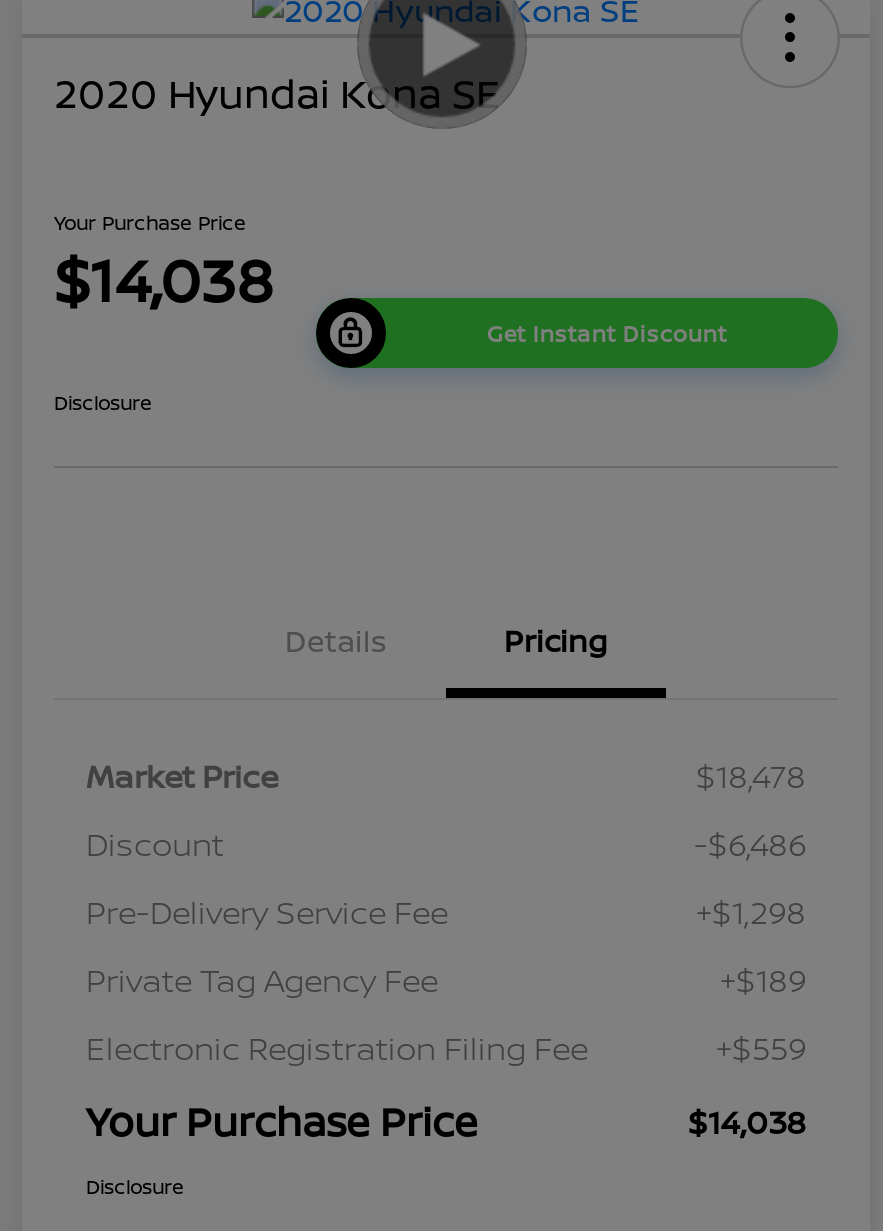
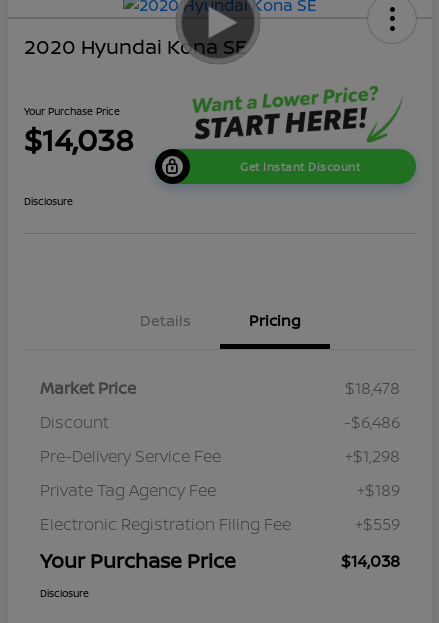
none -> [192,85,403,144] [image]

